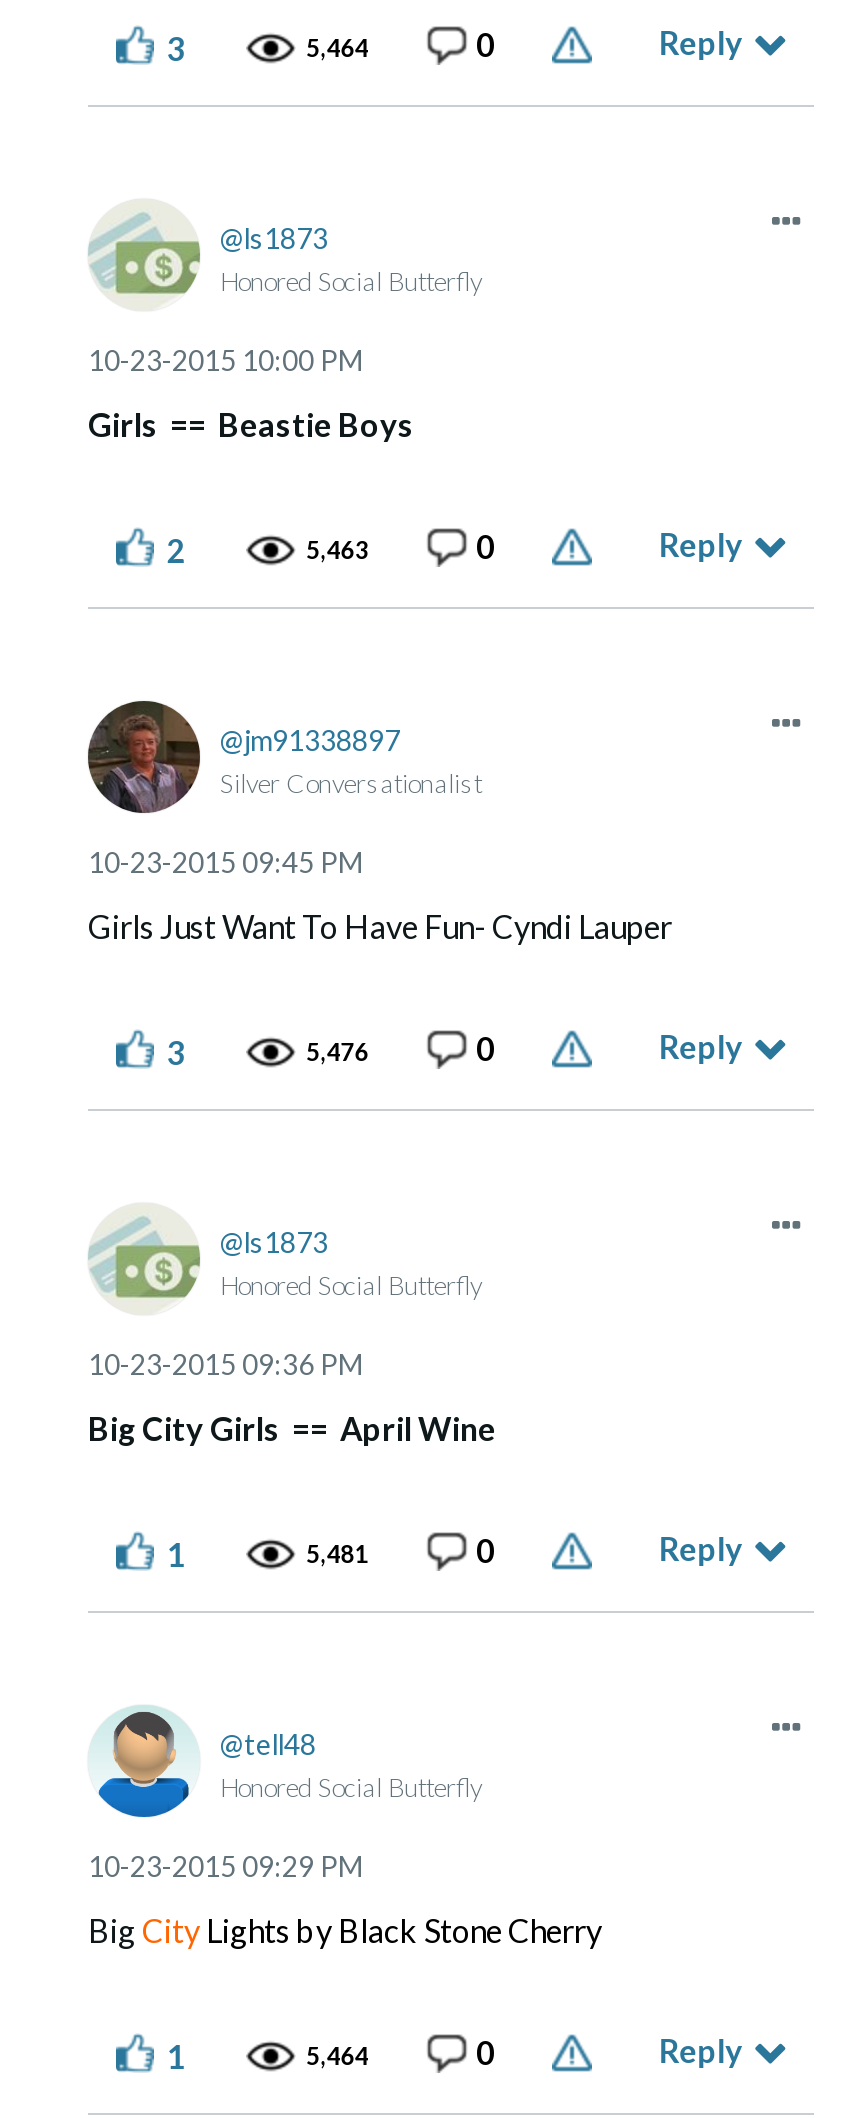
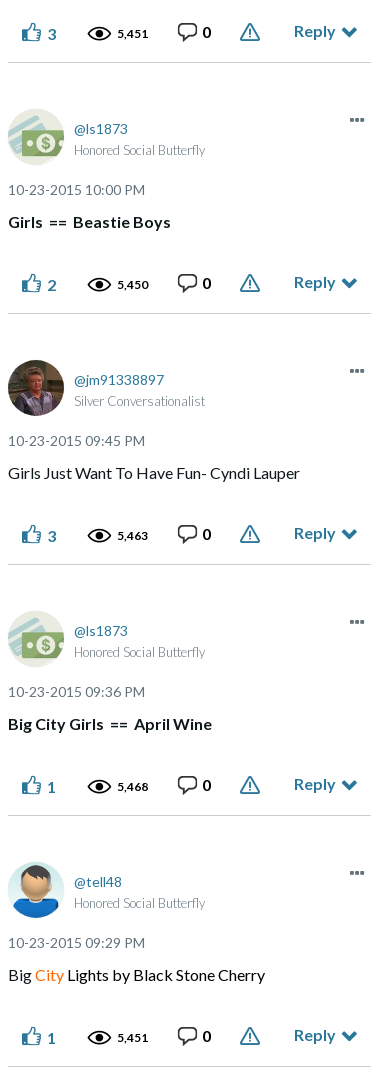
[306,32,368,62] 5,464 -> [117,26,148,41] 5,451
[306,534,368,564] 5,463 -> [117,277,148,292] 5,450
[306,1036,368,1066] 5,476 -> [117,528,148,543] 5,463
[306,1538,368,1568] 5,481 -> [117,779,148,794] 5,468
[306,2040,368,2070] 5,464 -> [117,1030,148,1045] 5,451

